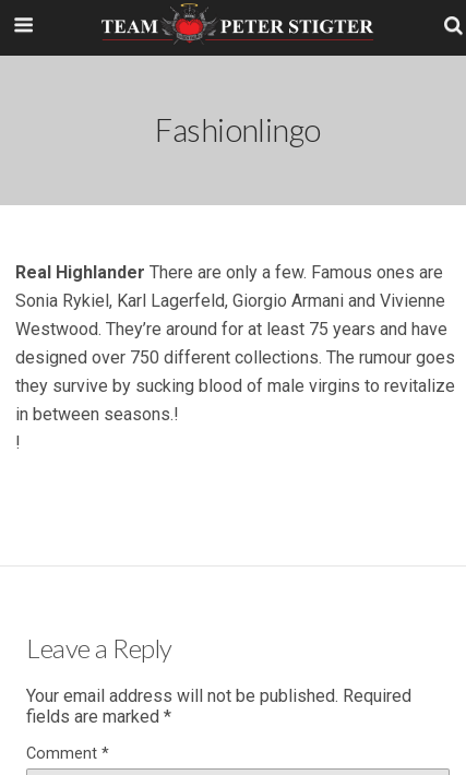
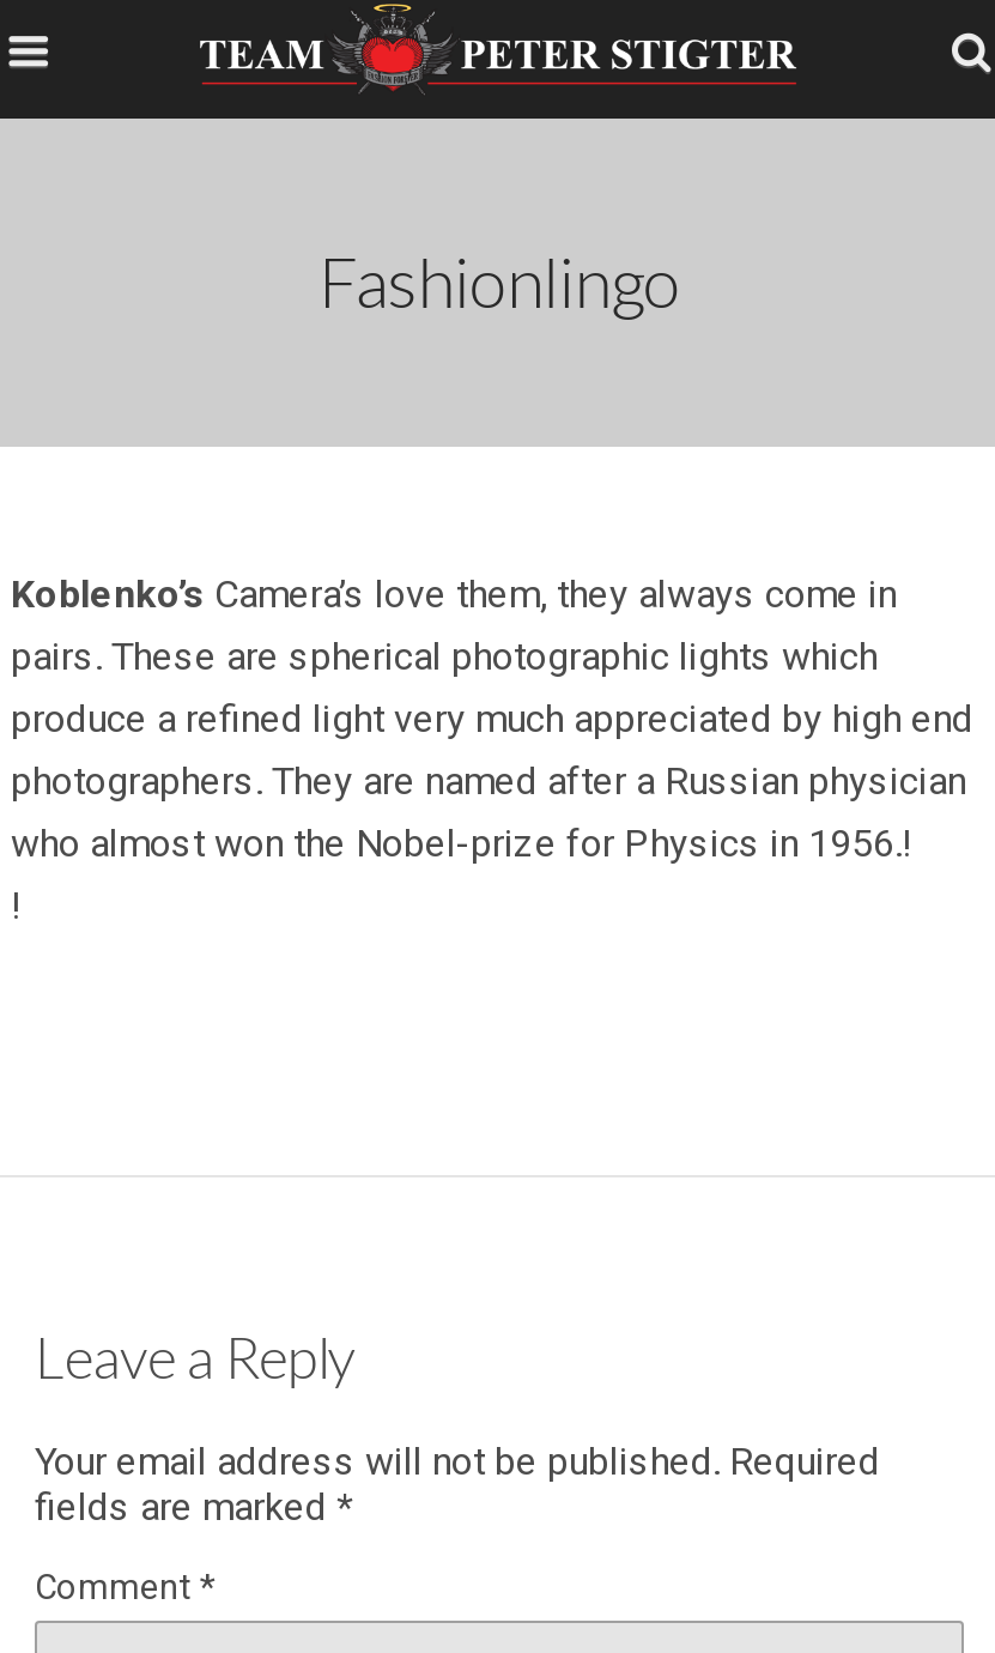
[15,262,455,425] Real Highlander There are only a few. Famous ones are | Sonia Rykiel, Karl Lagerfeld, Giorgio Armani and Vivienne | Westwood. They’re around for at least 75 years and have | designed over 750 different collections. The rumour goes | they survive by sucking blood of male virgins to revitalize | in between seasons.! -> [11,571,973,866] Koblenko’s Camera’s love them, they always come in | pairs. These are spherical photographic lights which | produce a refined light very much appreciated by high end | photographers. They are named after a Russian physician | who almost won the Nobel-prize for Physics in 1956.!

